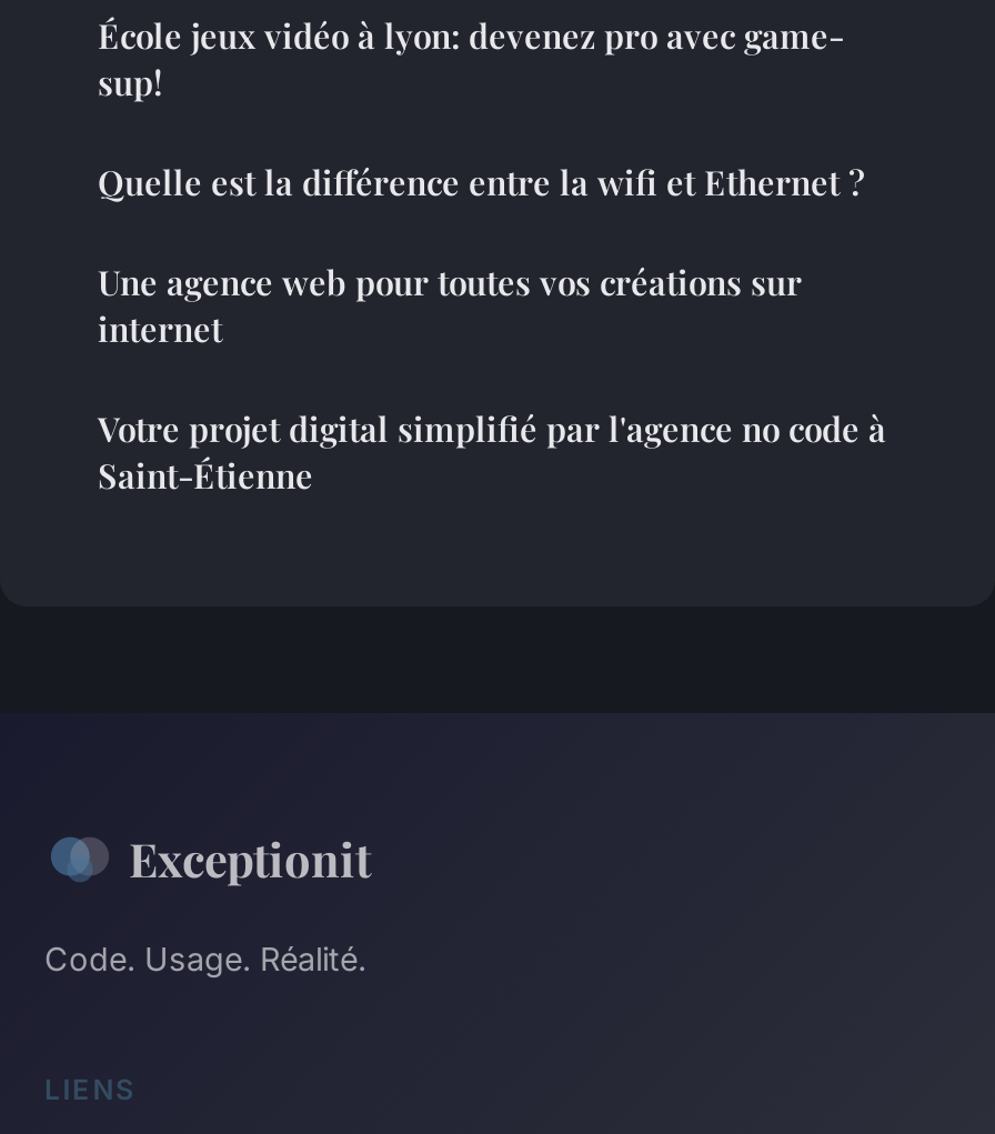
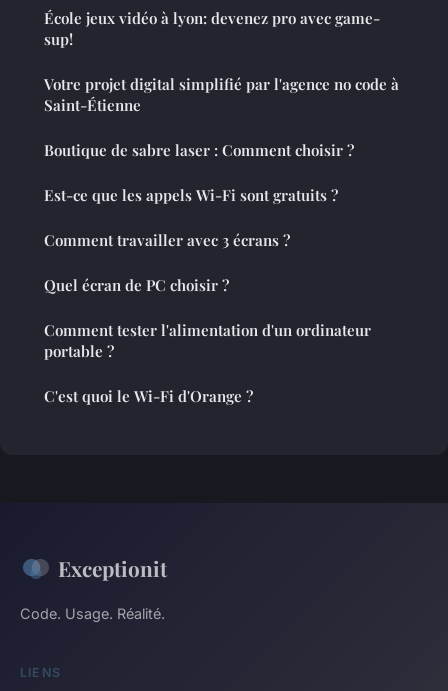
[98,160,864,351] Quelle est la différence entre la wifi et Ethernet ? | Une agence web pour toutes vos créations sur | internet -> none
moved [98,407,886,498] -> [44,74,399,115]: Votre projet digital simplifié par l'agence no code à | Saint-Étienne
none -> [44,140,371,406] Boutique de sabre laser : Comment choisir ? | Est-ce que les appels Wi-Fi sont gratuits ? | Comment travailler avec 3 écrans ? | Quel écran de PC choisir ? | Comment tester l'alimentation d'un ordinateur | portable ? | C'est quoi le Wi-Fi d'Orange ?

